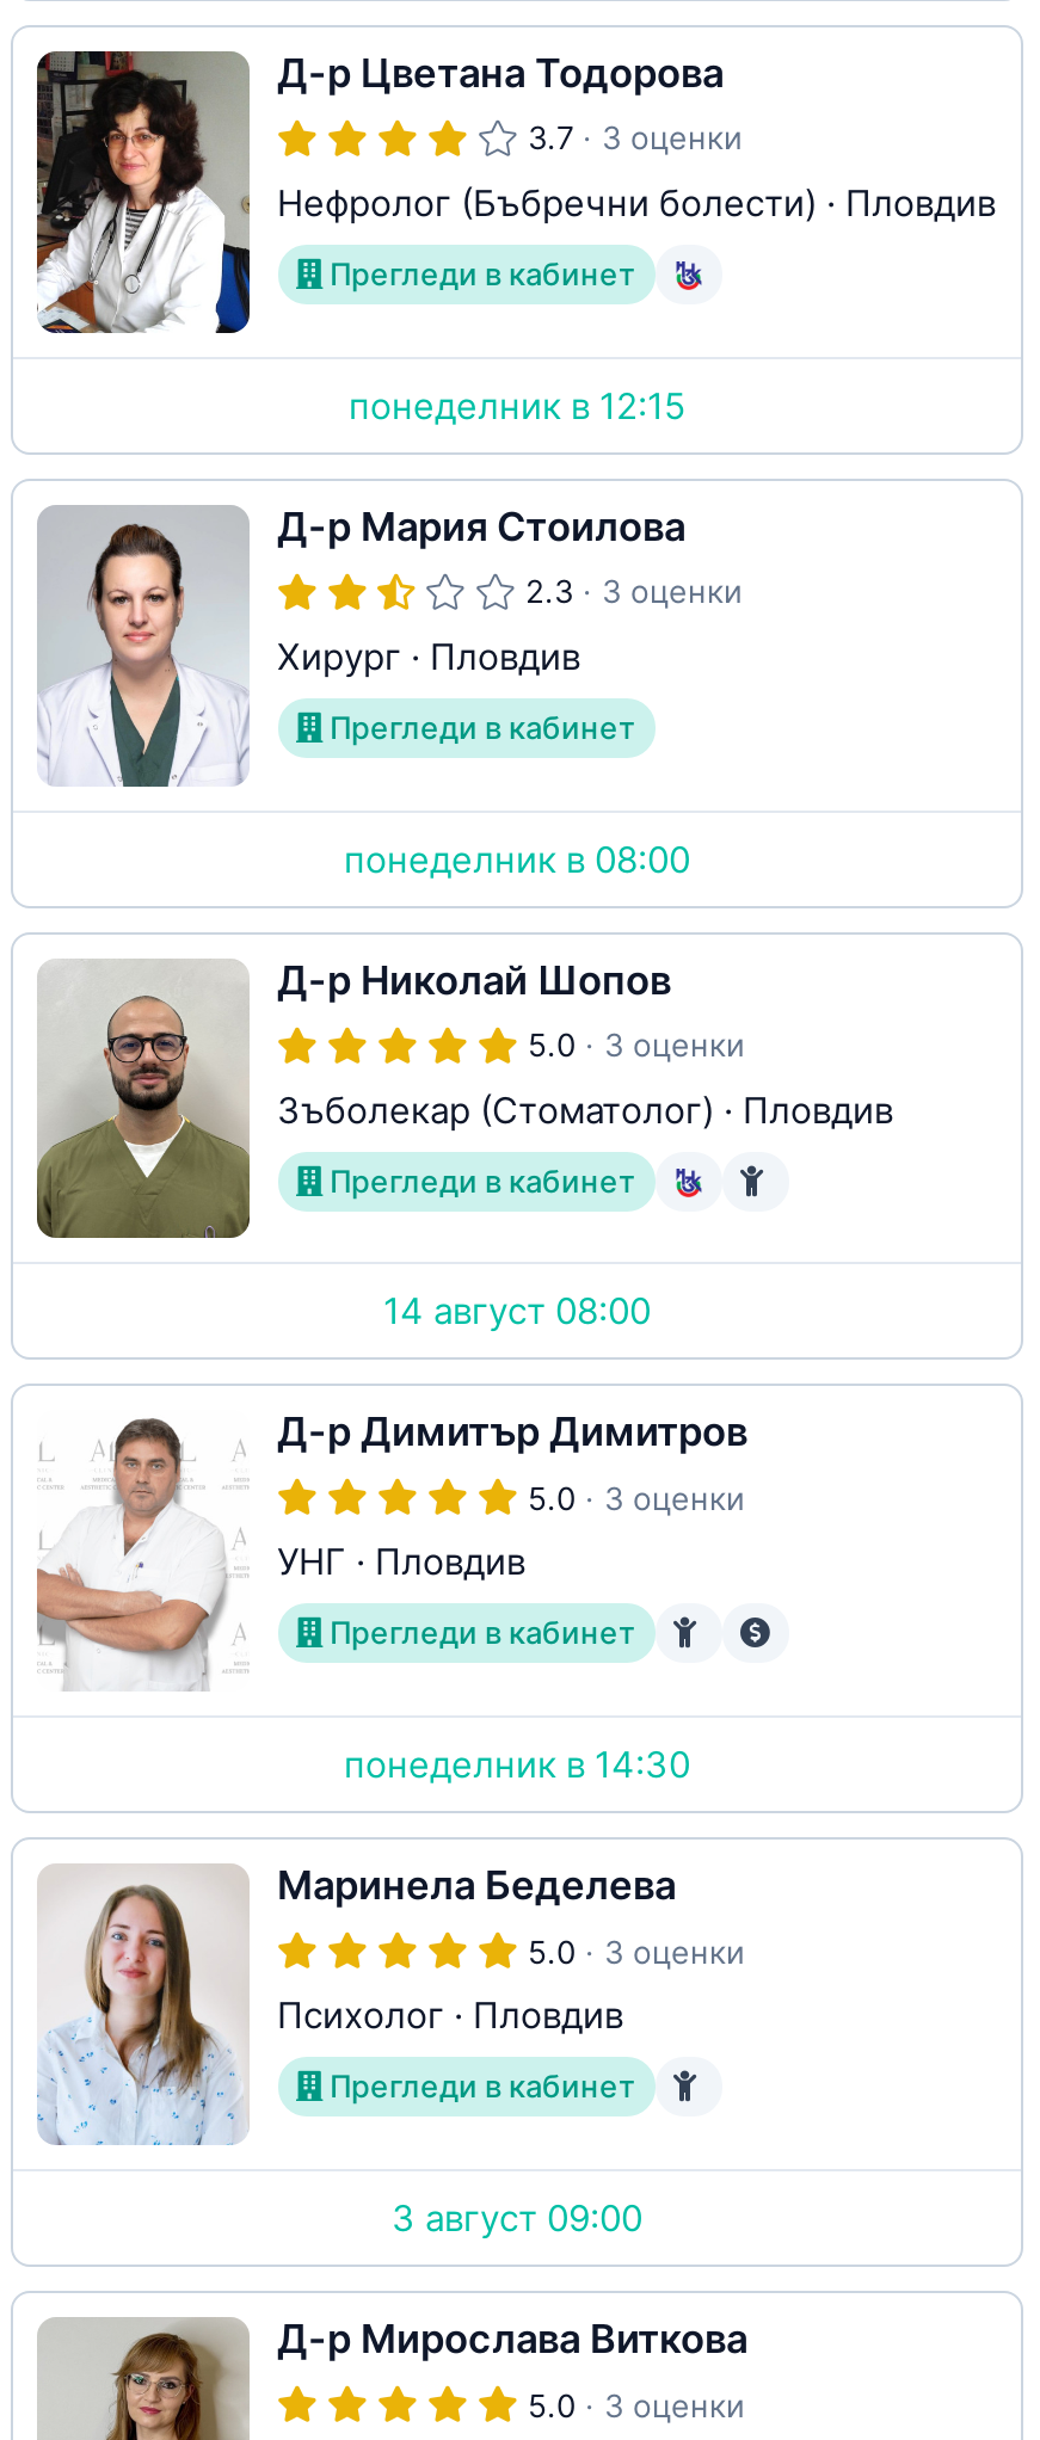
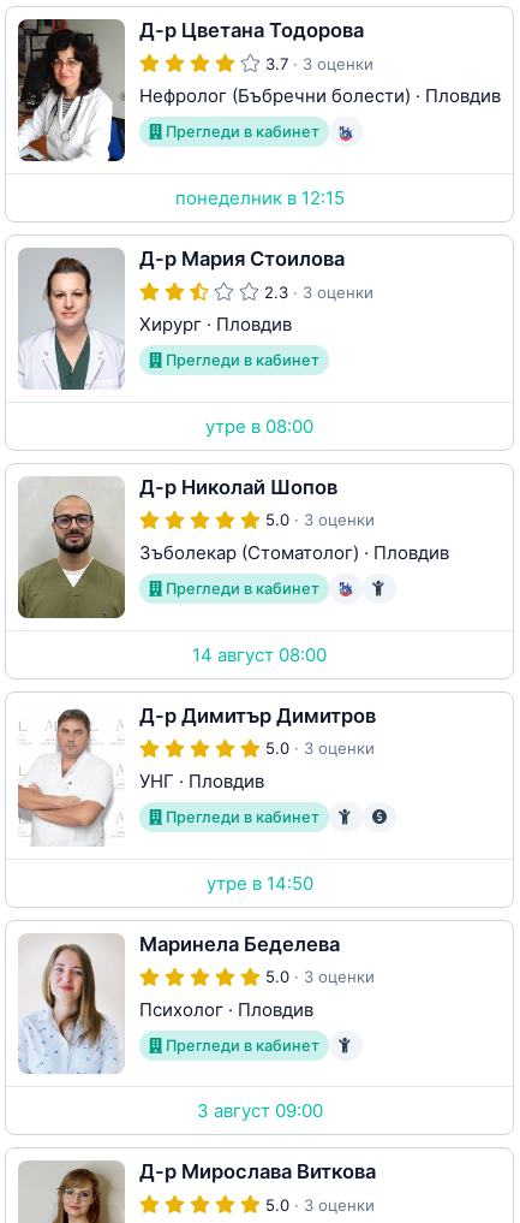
[344,835,690,881] понеделник в 08:00 -> [205,415,313,438] утре в 08:00
[344,1742,690,1787] понеделник в 14:30 -> [206,871,313,894] утре в 14:50

